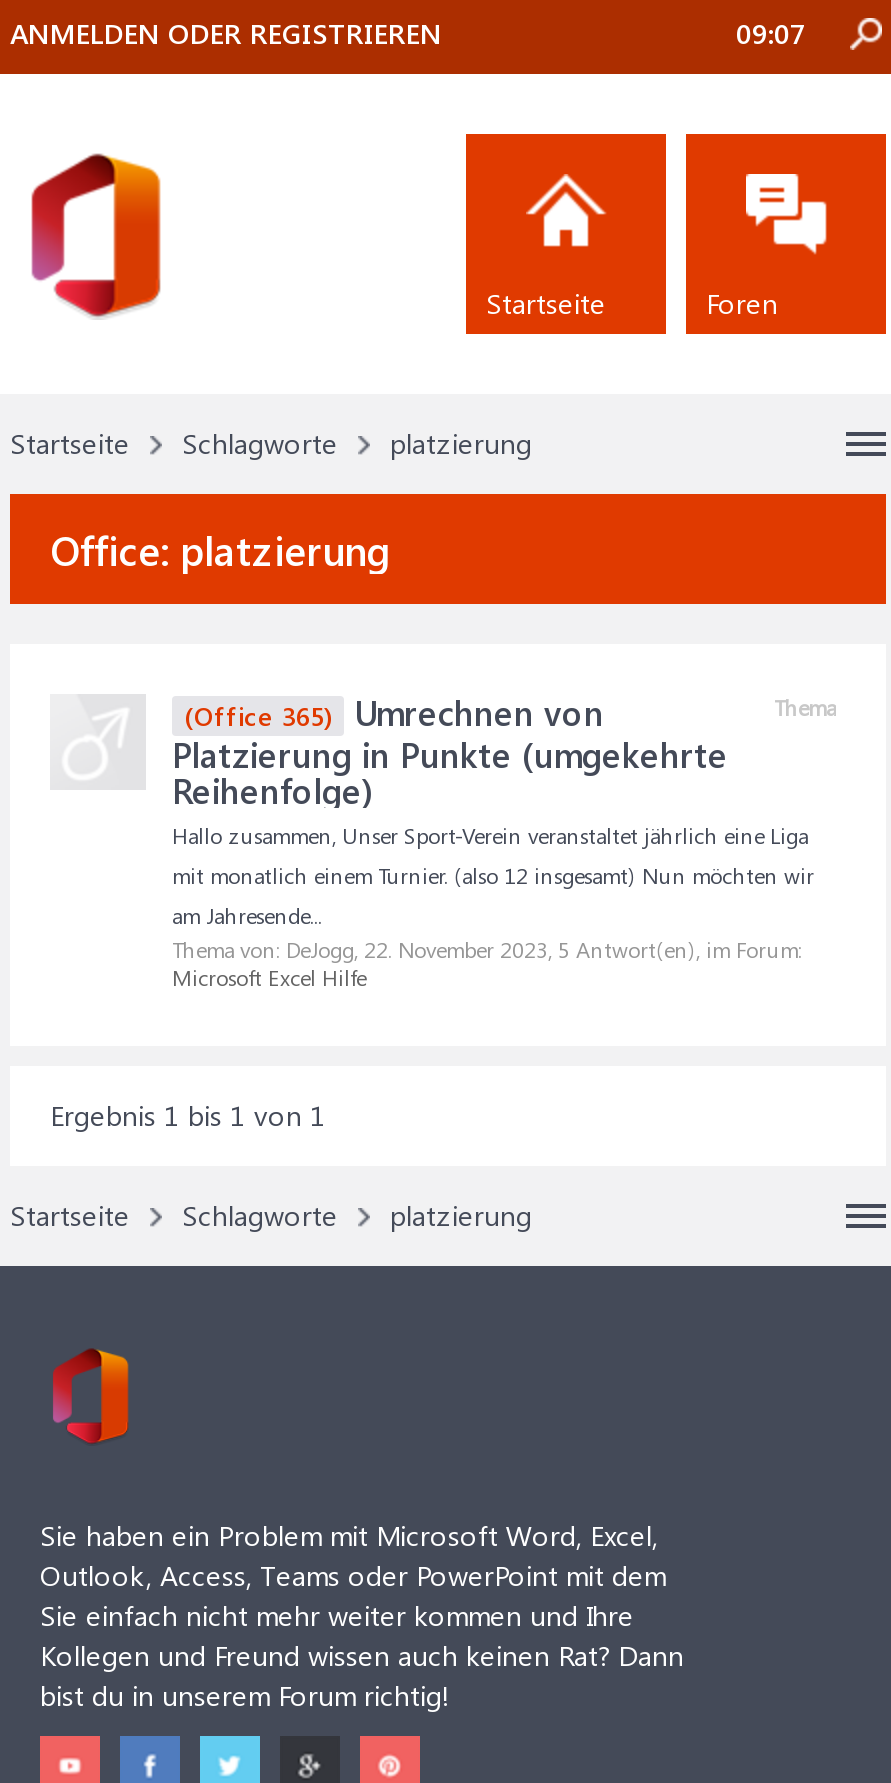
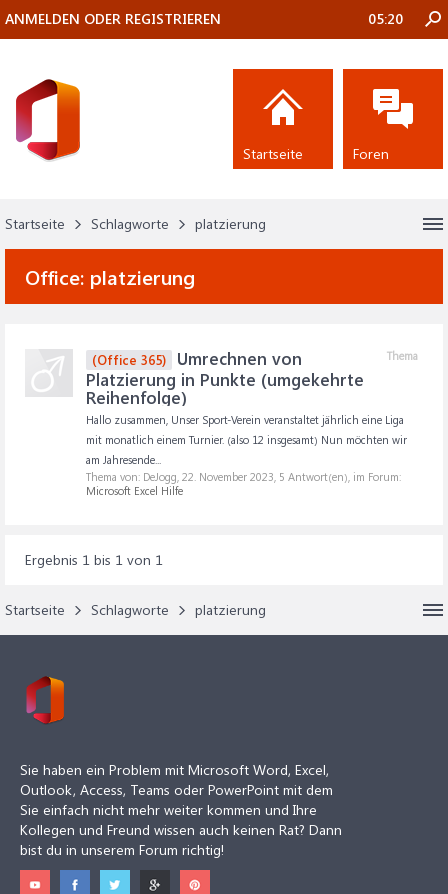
[736,14,806,52] 09:07 -> [368,9,403,28] 05:20

